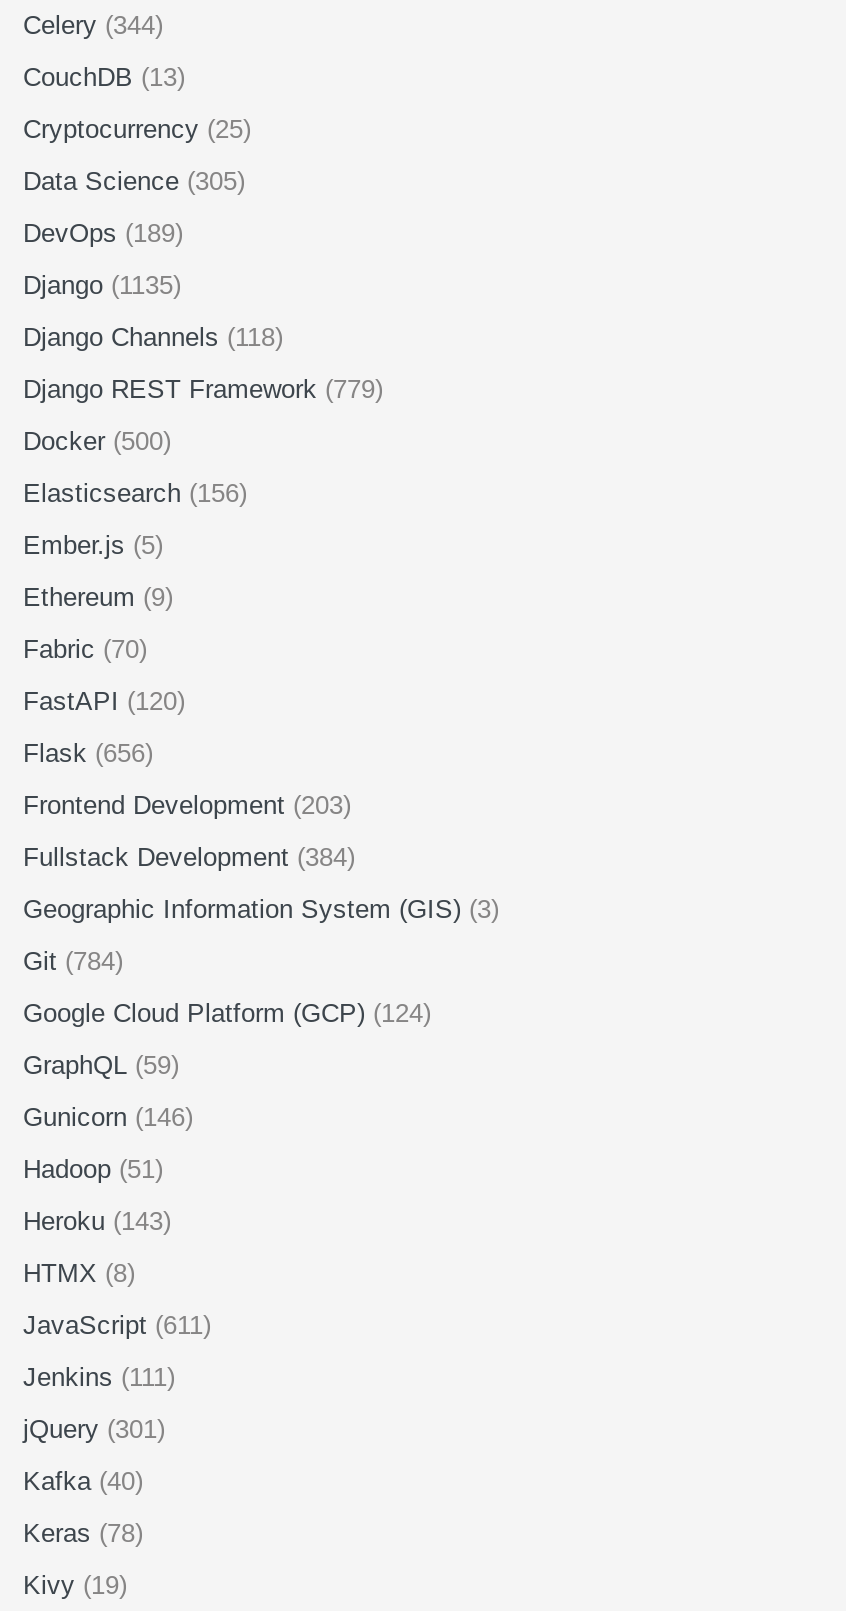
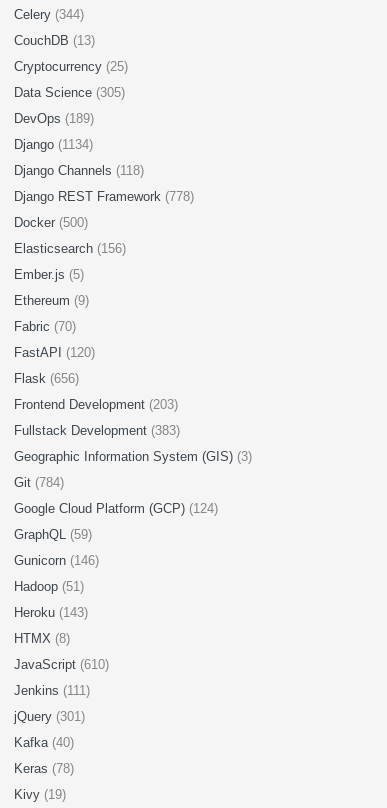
[23,270,181,300] Django (1135) -> [14,137,93,152] Django (1134)
[23,374,383,404] Django REST Framework (779) -> [14,189,194,204] Django REST Framework (778)
[23,842,355,872] Fullstack Development (384) -> [14,423,180,438] Fullstack Development (383)
[23,1310,211,1340] JavaScript (611) -> [14,657,109,672] JavaScript (610)

